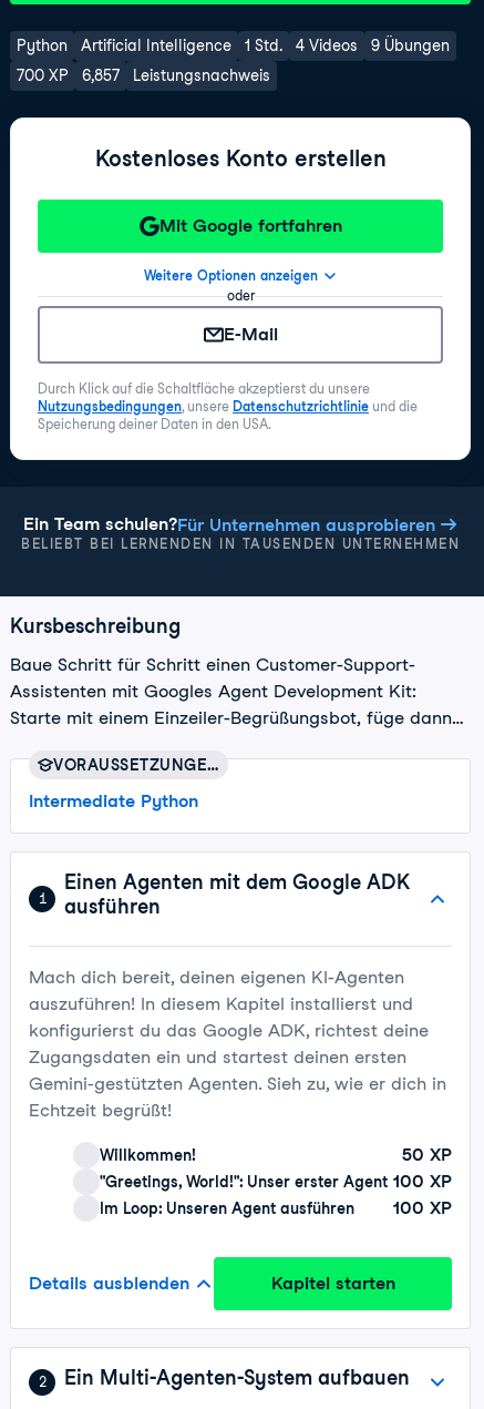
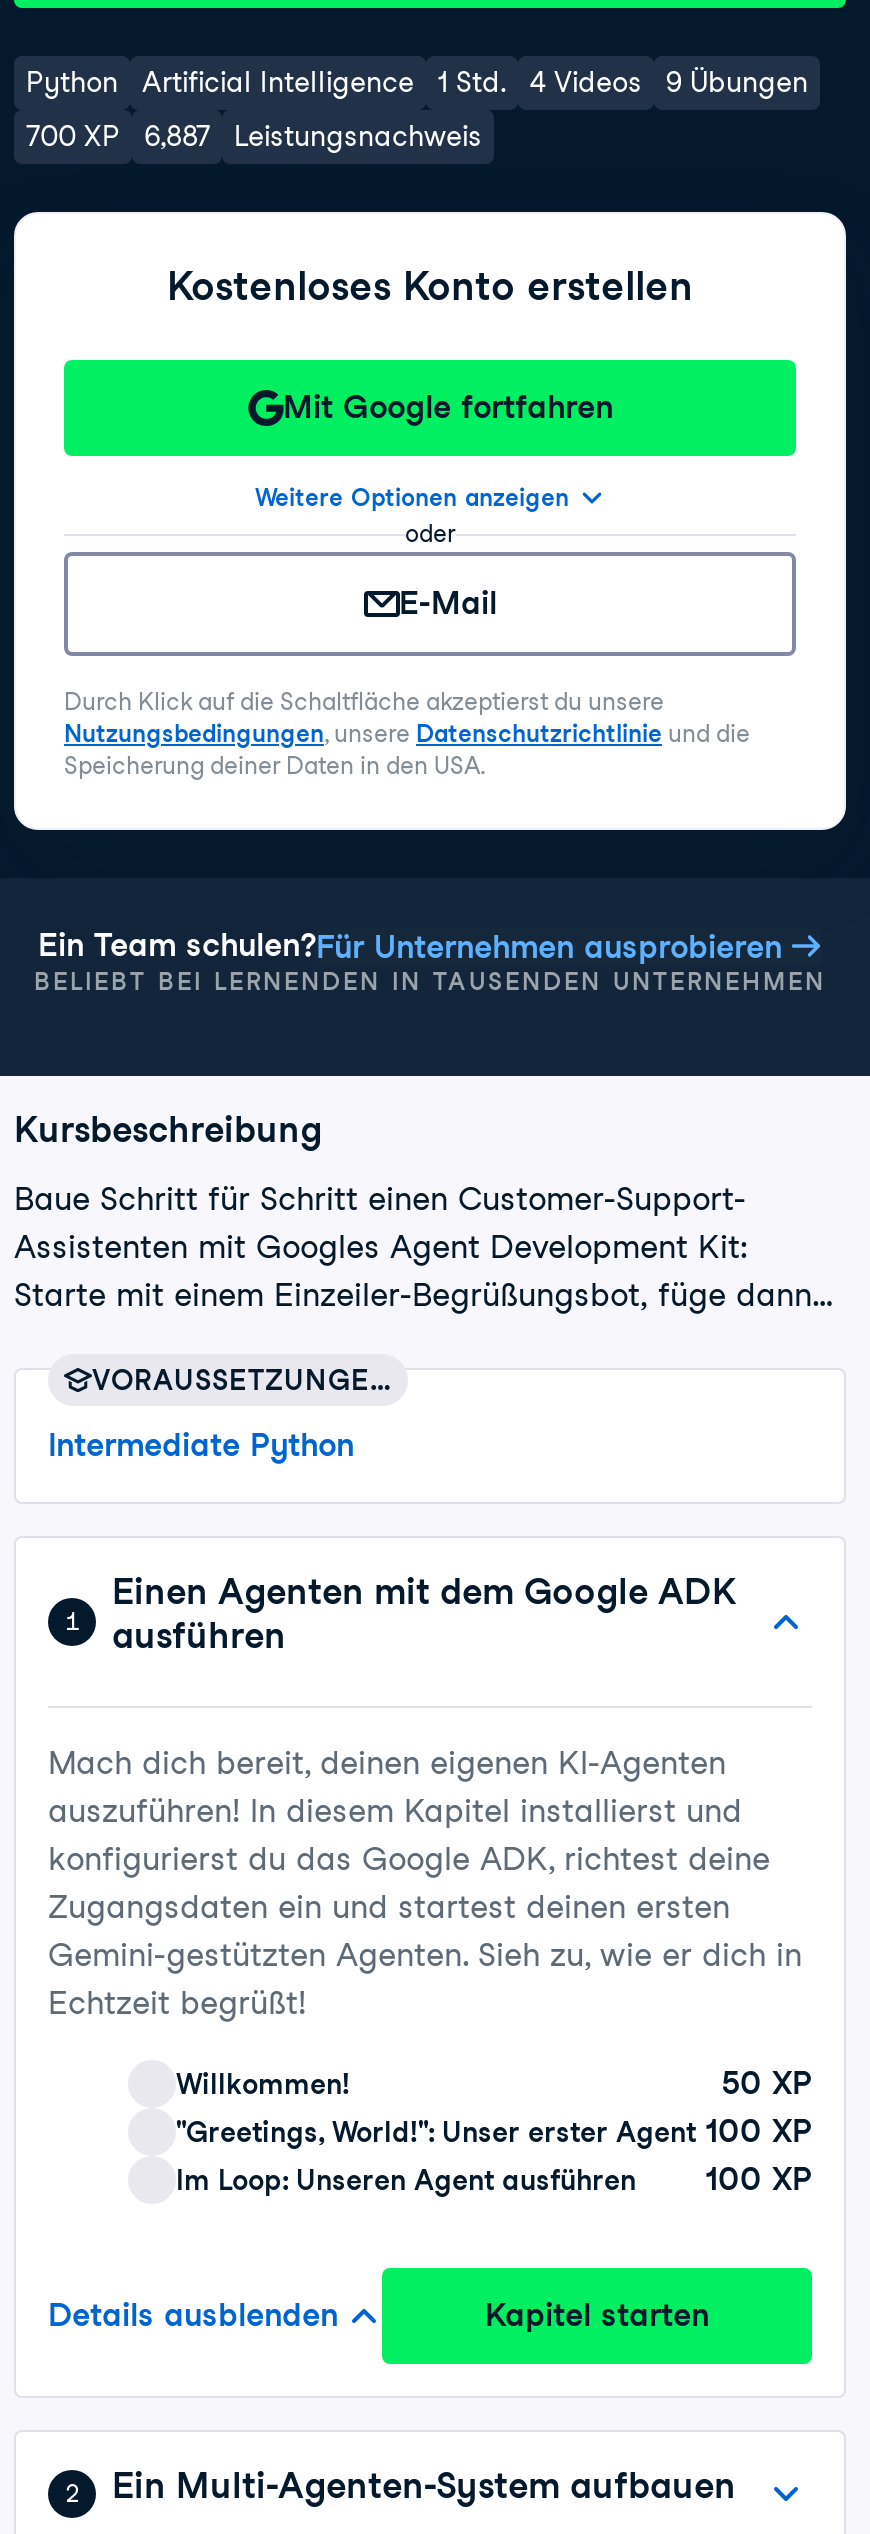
[17,67,270,84] 700 XP 6,857 Leistungsnachweis -> [26,120,482,152] 700 XP 6,887 Leistungsnachweis

